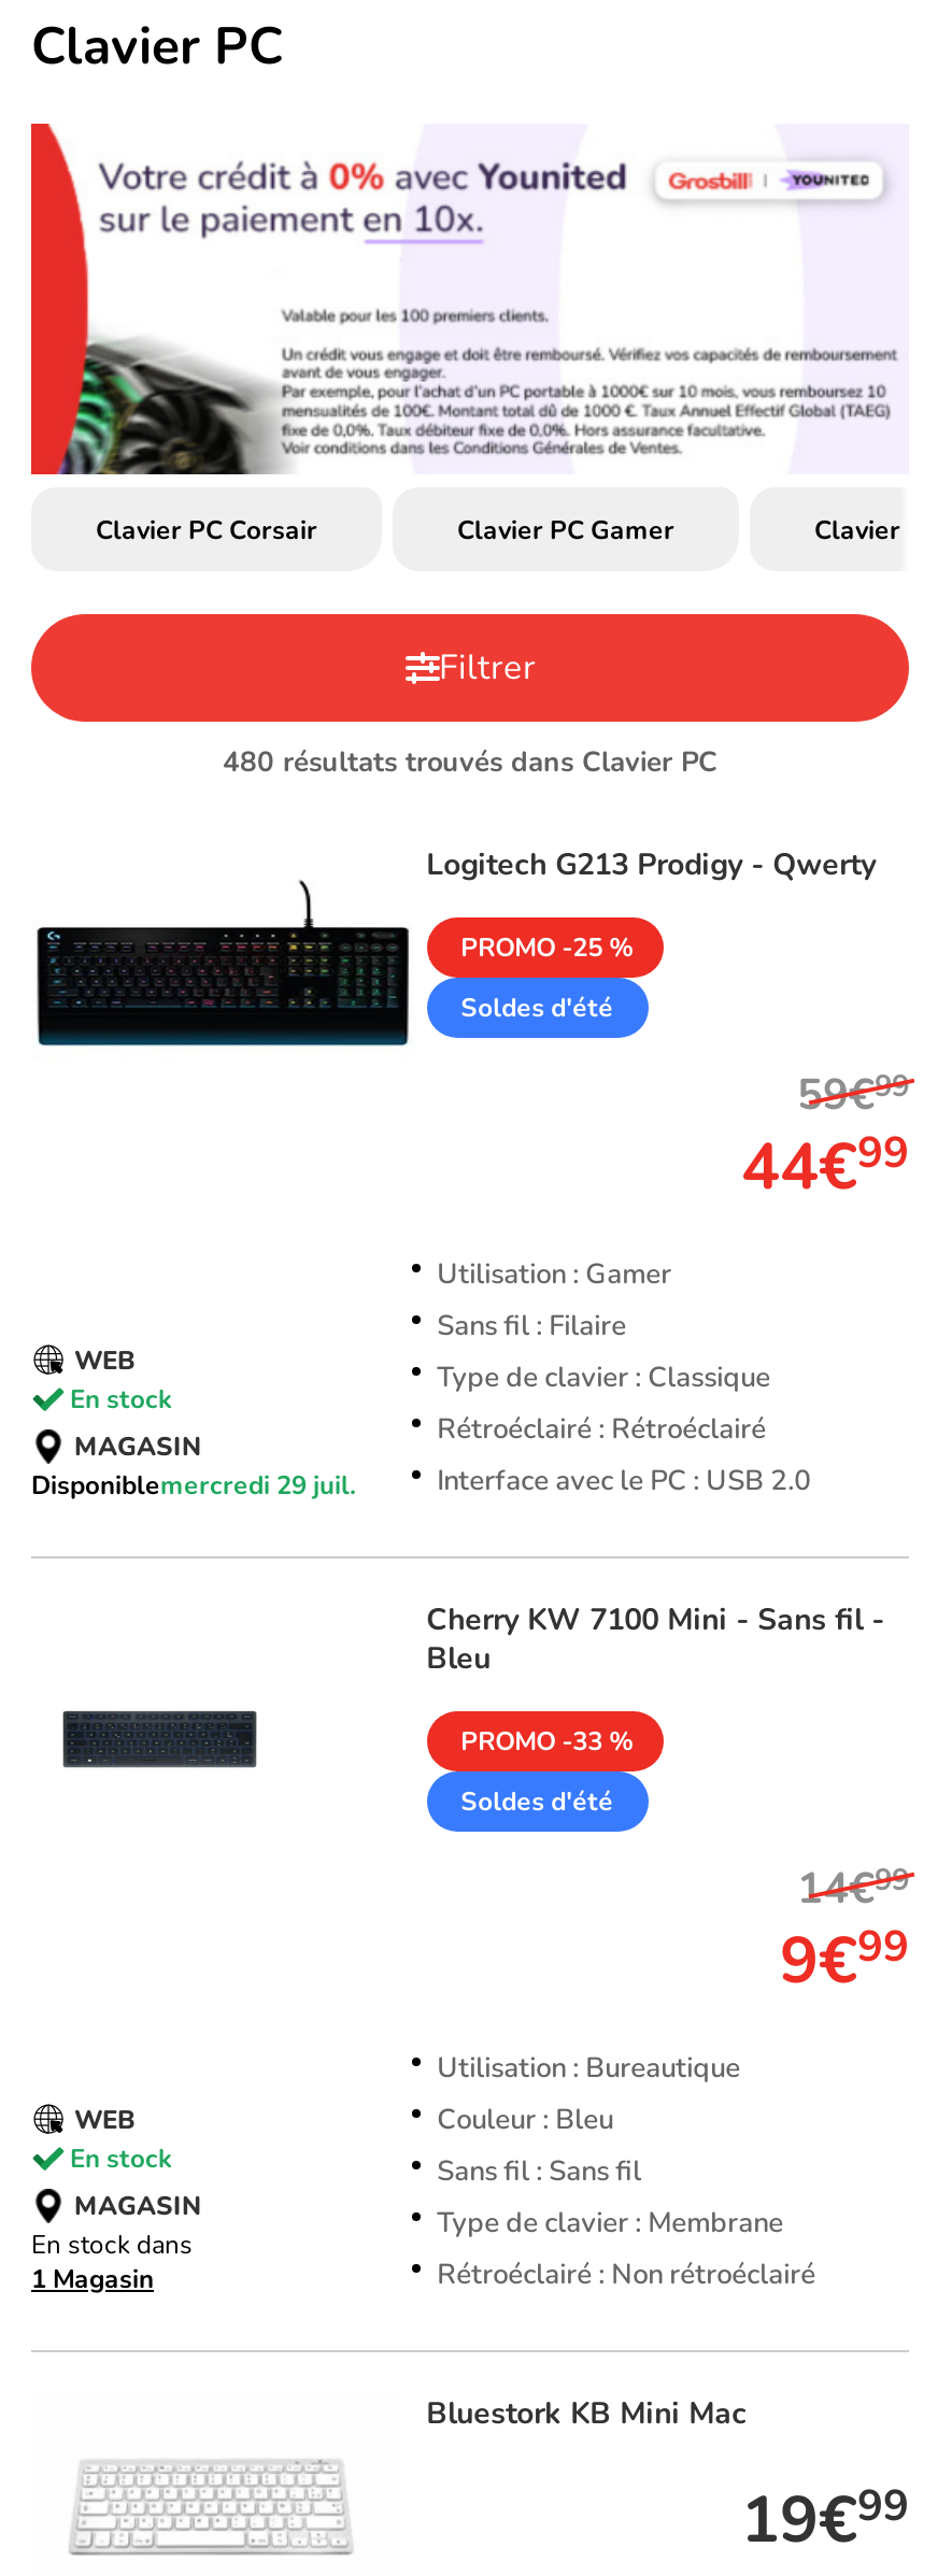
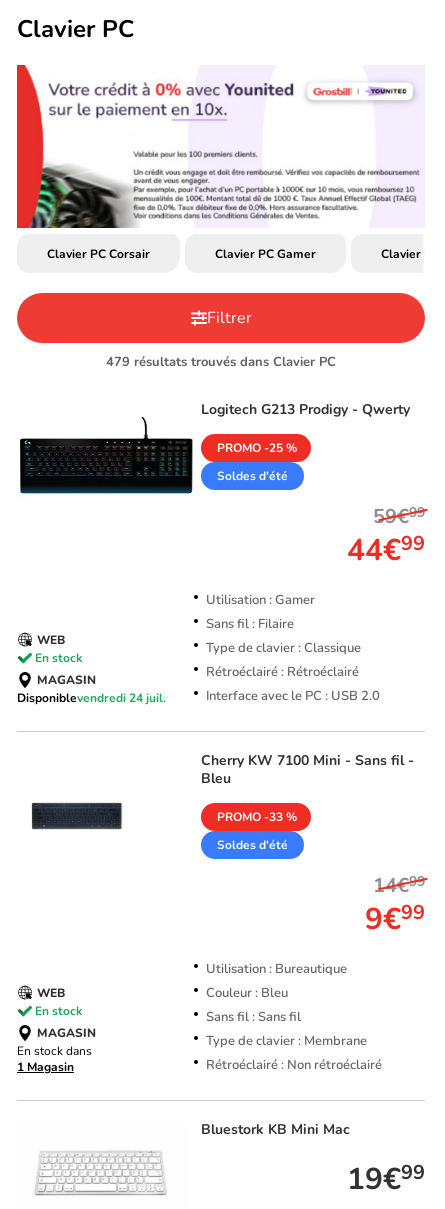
[223,744,717,782] 480 résultats trouvés dans Clavier PC -> [106,353,336,371] 479 résultats trouvés dans Clavier PC
[31,1469,356,1503] Disponiblemercredi 29 juil. -> [17,690,166,706] Disponiblevendredi 24 juil.

